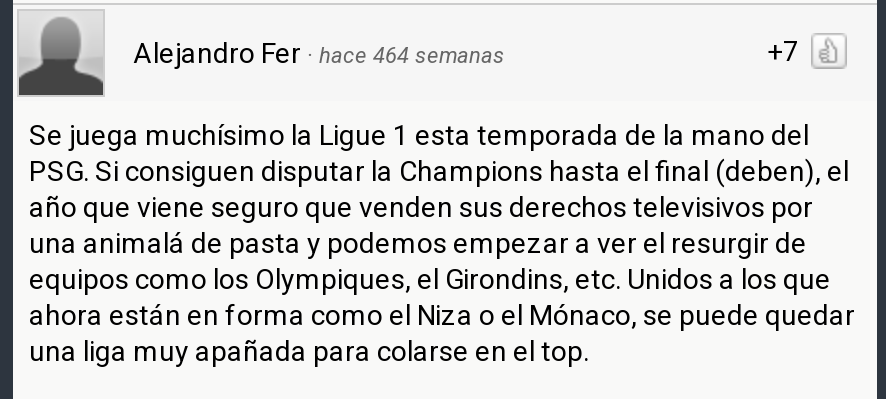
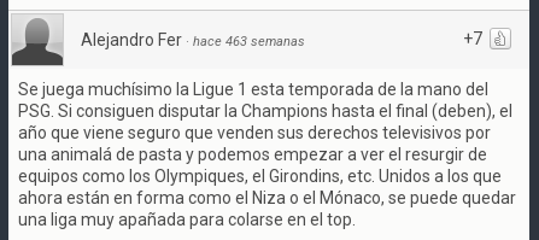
[133,37,505,69] Alejandro Fer · hace 464 semanas -> [81,30,305,49] Alejandro Fer · hace 463 semanas

